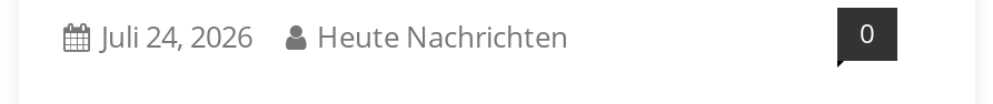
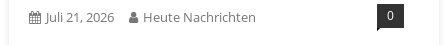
[101,17,568,56] Juli 24, 2026 Heute Nachrichten -> [46,8,256,26] Juli 21, 2026 Heute Nachrichten

